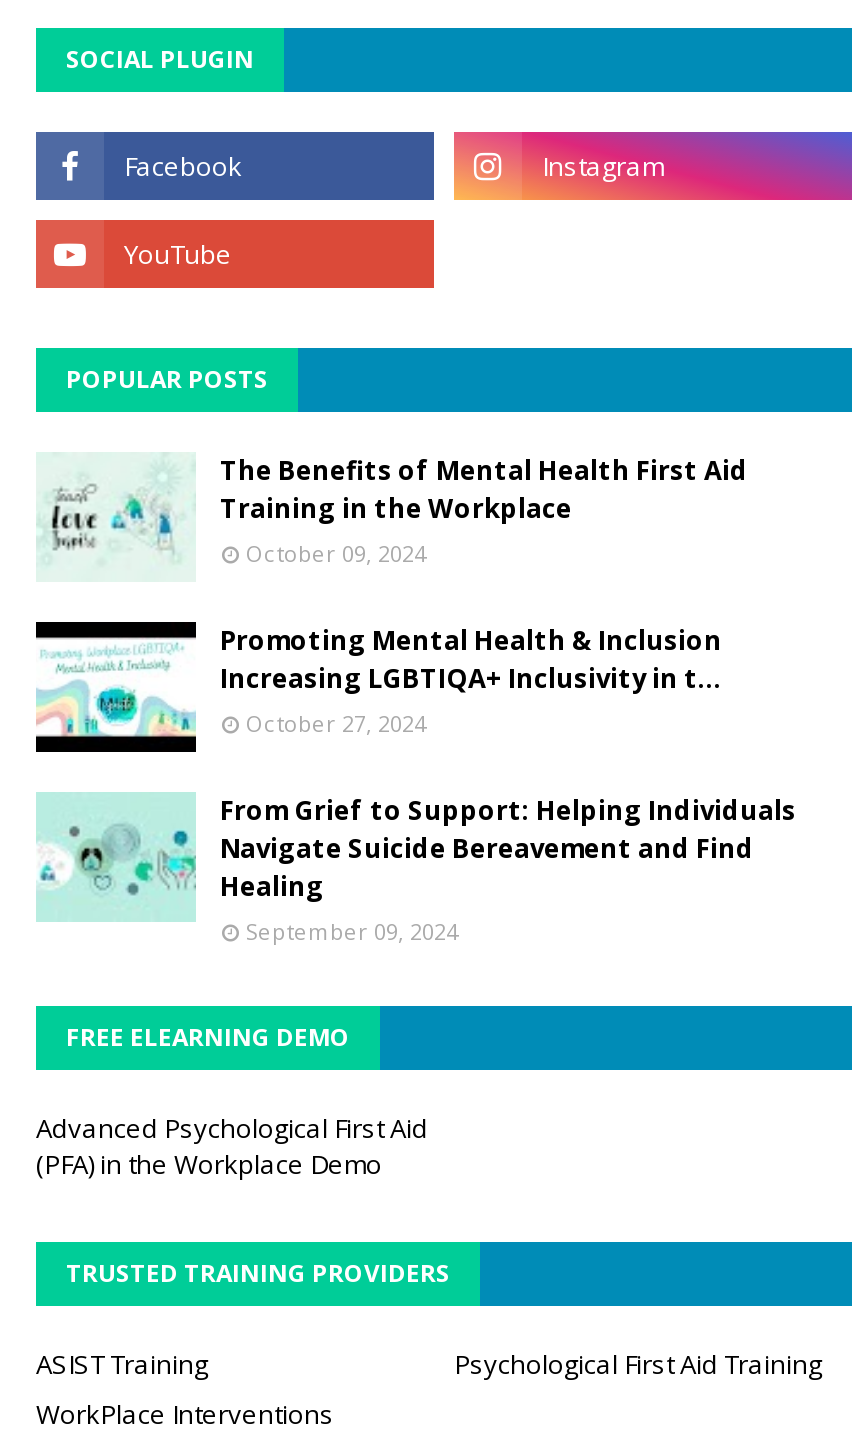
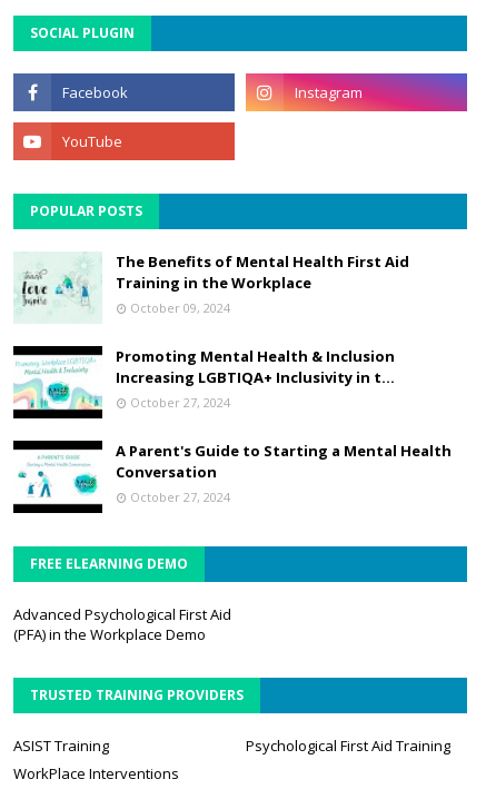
[36,792,796,946] [image] | From Grief to Support: Helping Individuals | Navigate Suicide Bereavement and Find | Healing | September 09, 2024 -> [12,440,452,514] [image] | A Parent's Guide to Starting a Mental Health | Conversation | October 27, 2024

